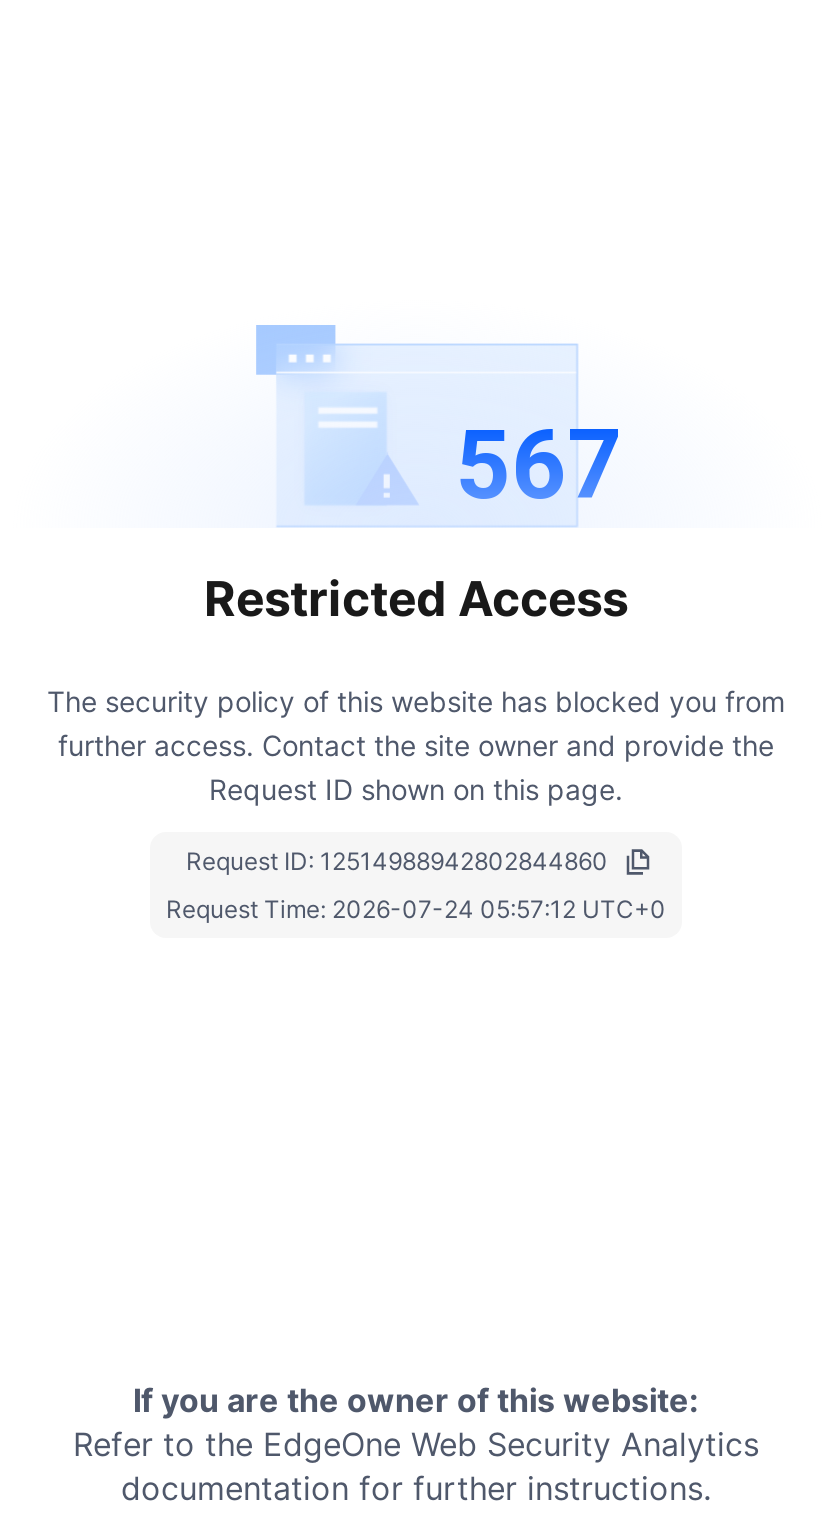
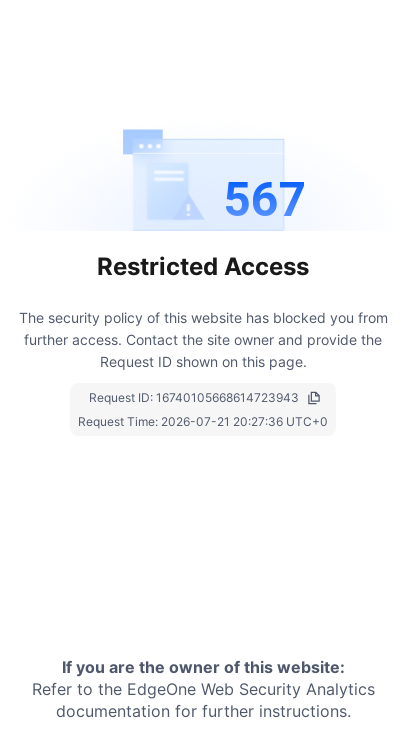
[186,845,608,875] Request ID: 12514988942802844860 -> [88,390,298,405] Request ID: 16740105668614723943
[166,893,666,923] Request Time: 2026-07-24 05:57:12 UTC+0 -> [78,414,328,429] Request Time: 2026-07-21 20:27:36 UTC+0

